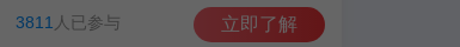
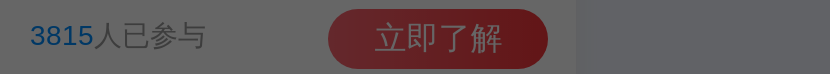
[16,13,121,32] 3811人已参与 -> [30,19,206,51] 3815人已参与

